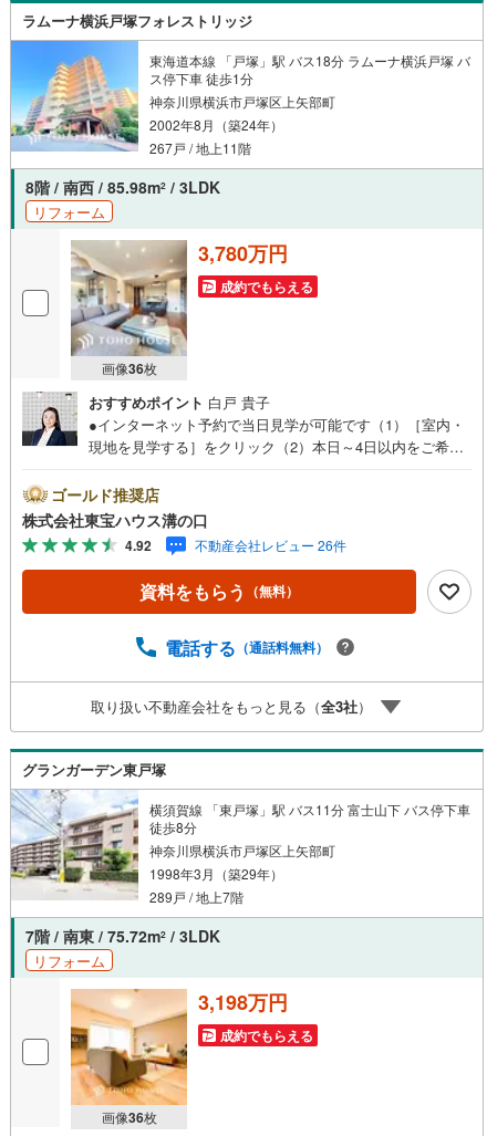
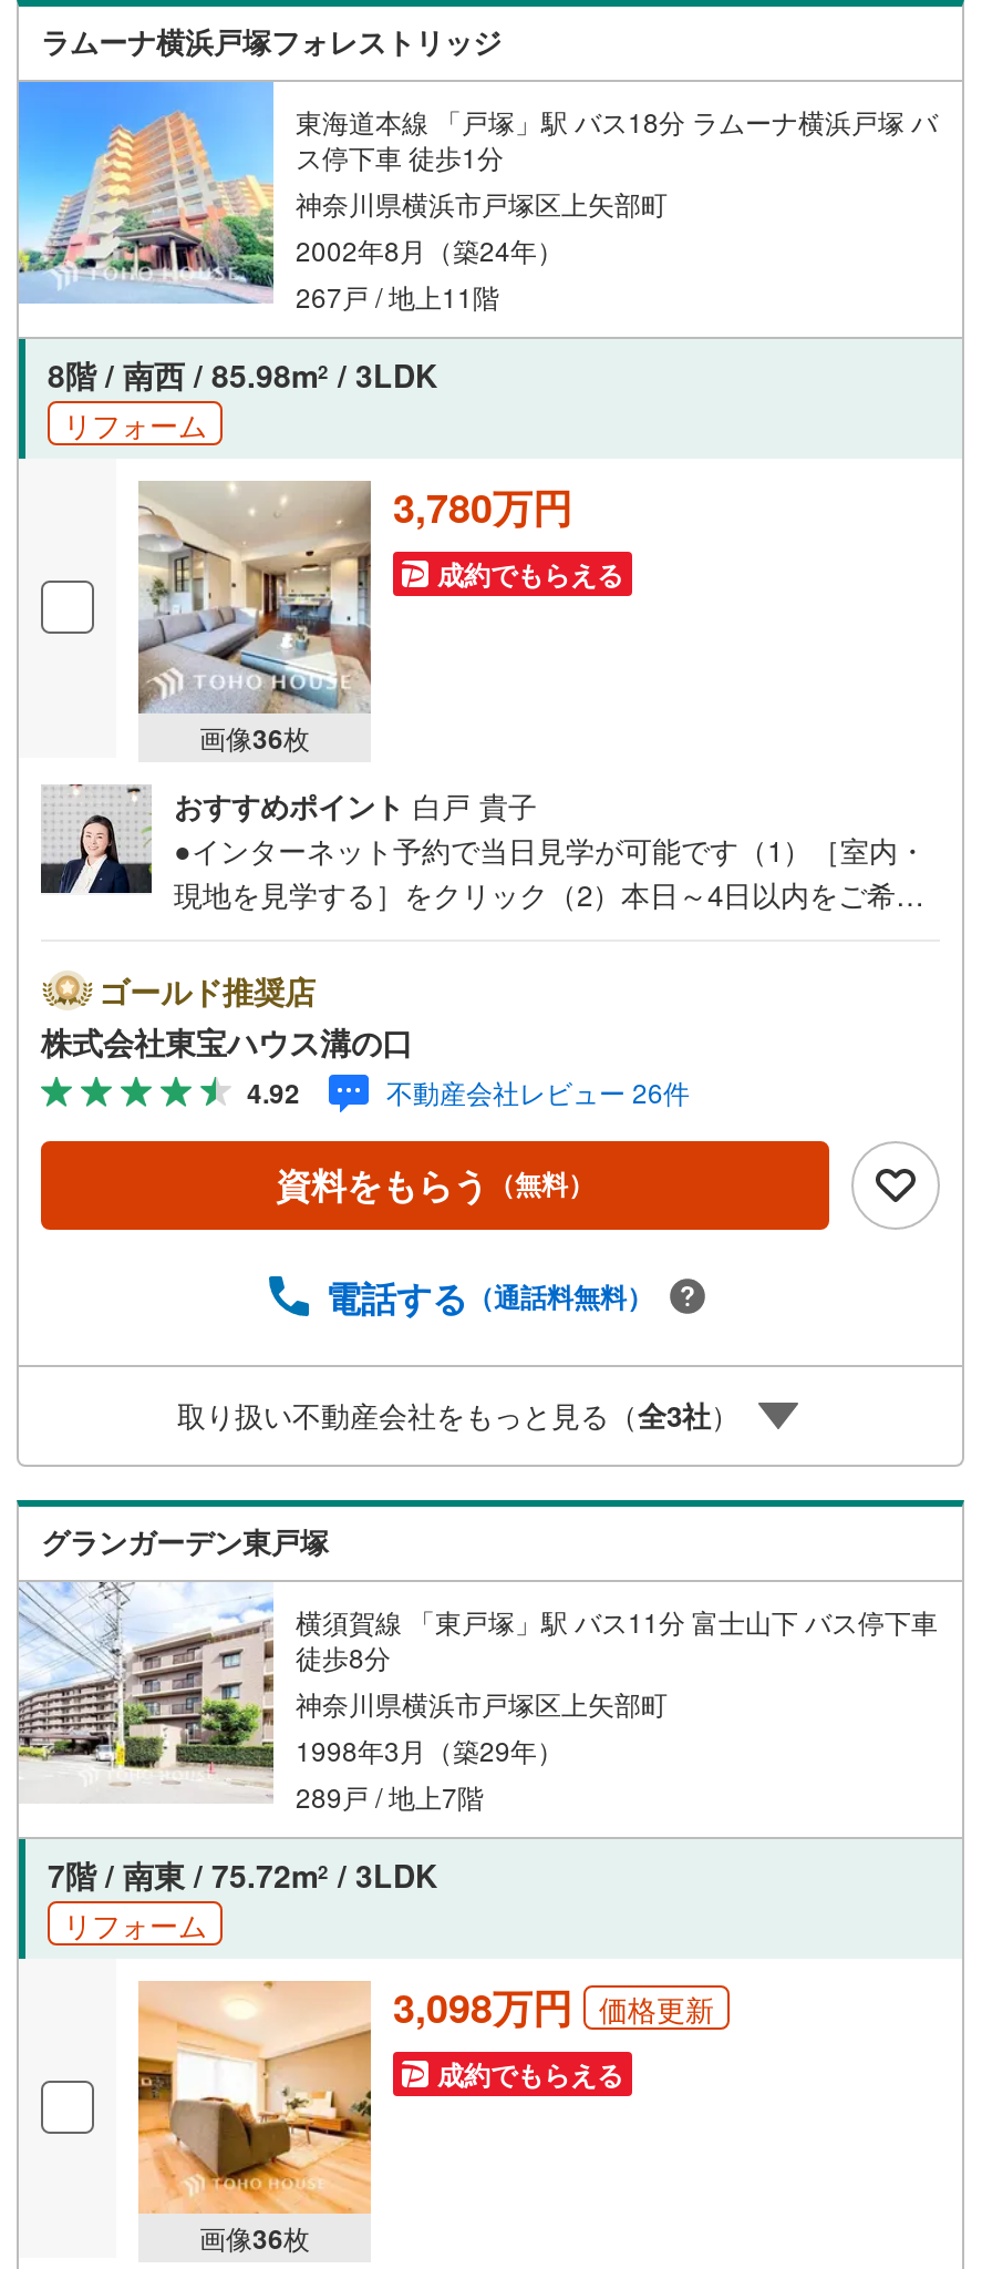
[198,988,288,1016] 3,198万円 -> [393,1978,714,2036] 3,098万円 | 価格更新

